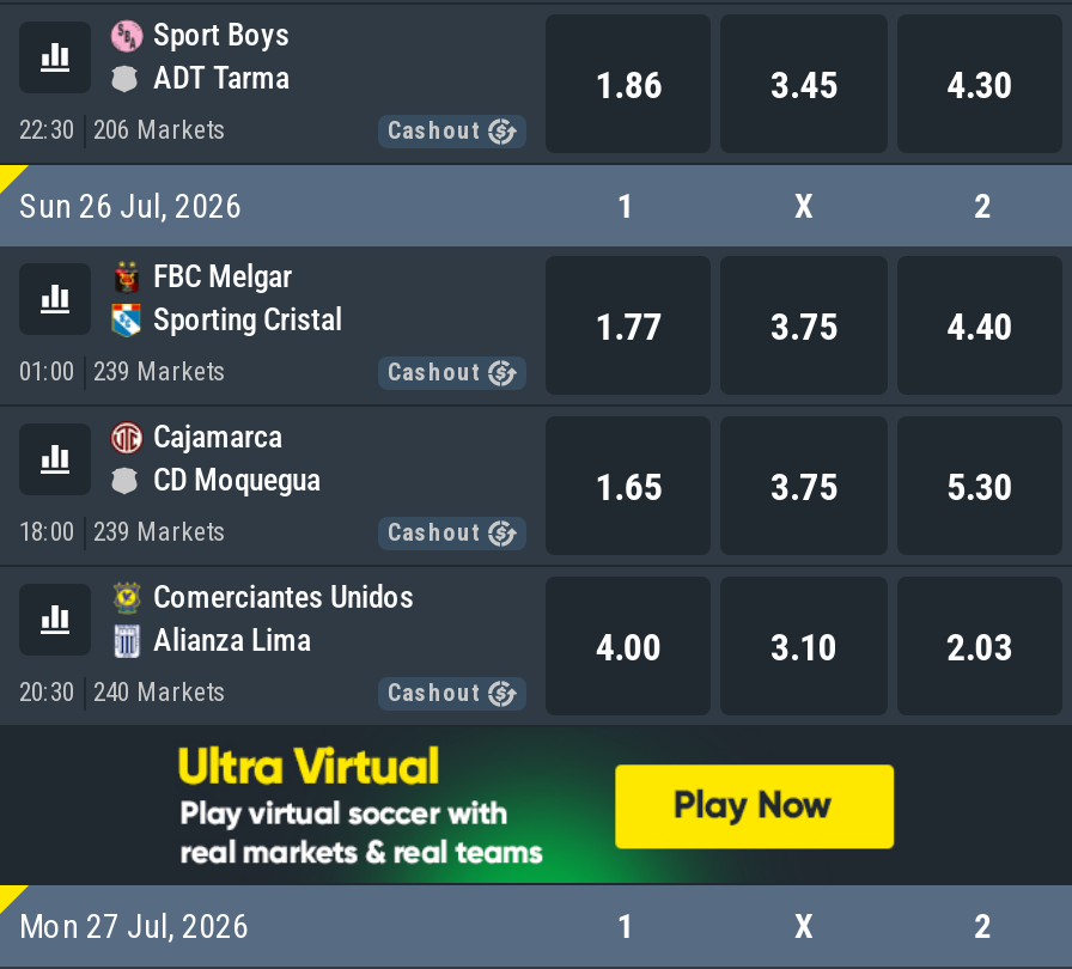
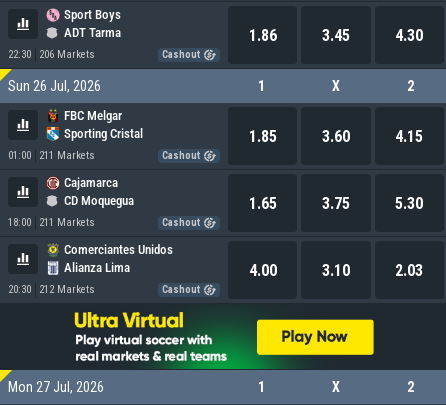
[595,303,662,348] 1.77 -> [249,126,277,145] 1.85
[770,303,837,348] 3.75 -> [322,126,350,145] 3.60
[946,303,1013,348] 4.40 -> [395,126,423,145] 4.15
[19,356,227,388] 01:00 239 Markets -> [8,149,95,162] 01:00 211 Markets
[19,517,227,548] 18:00 239 Markets -> [8,216,95,229] 18:00 211 Markets
[19,677,227,708] 20:30 240 Markets -> [8,283,95,296] 20:30 212 Markets

